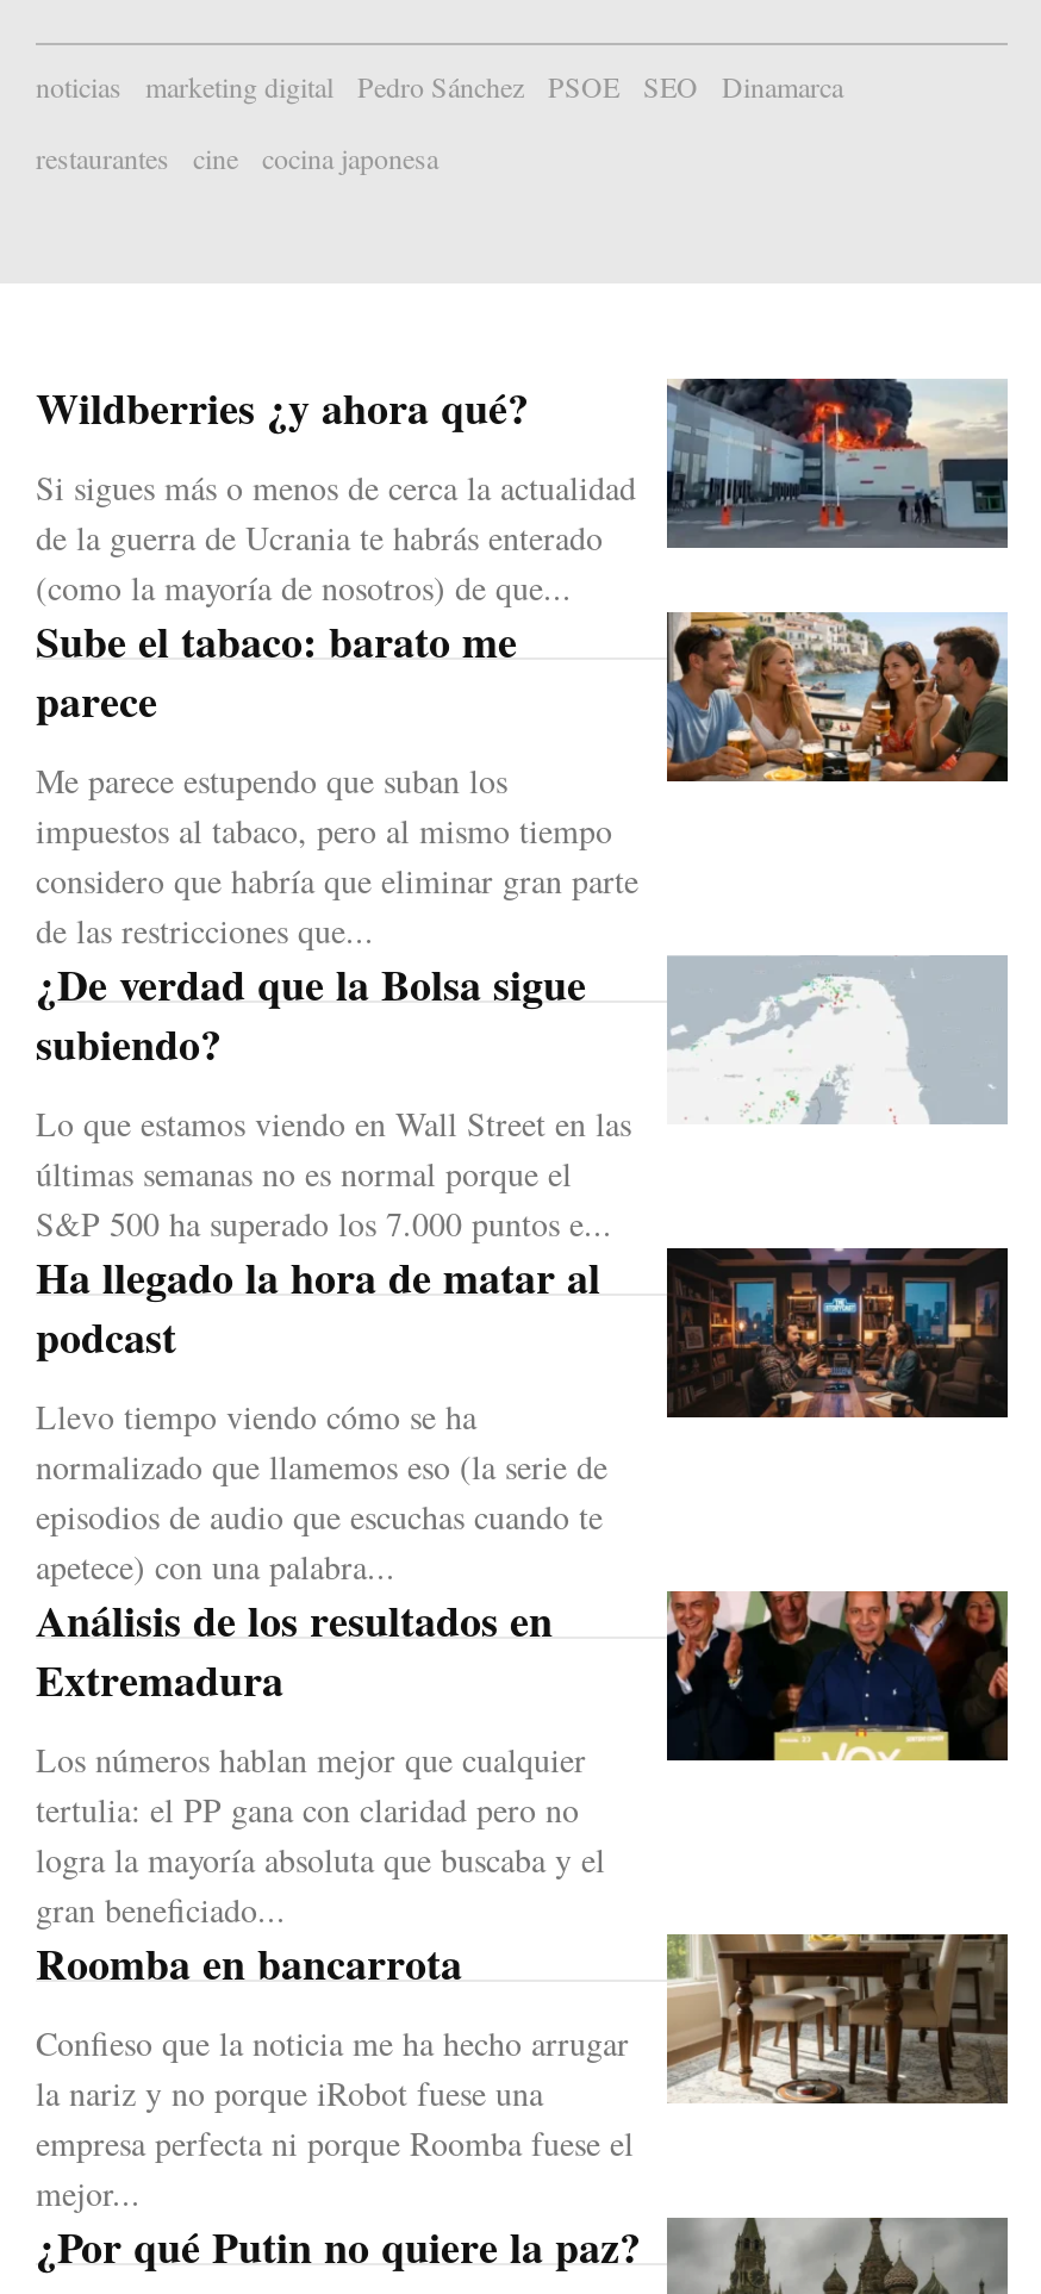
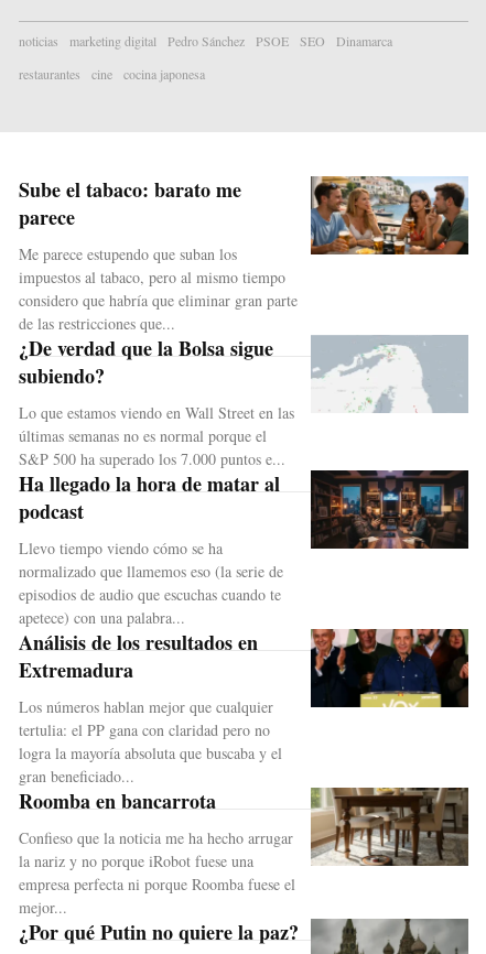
[36,376,1010,610] [image] | Wildberries ¿y ahora qué? | Si sigues más o menos de cerca la actualidad | de la guerra de Ucrania te habrás enterado | (como la mayoría de nosotros) de que... -> none

